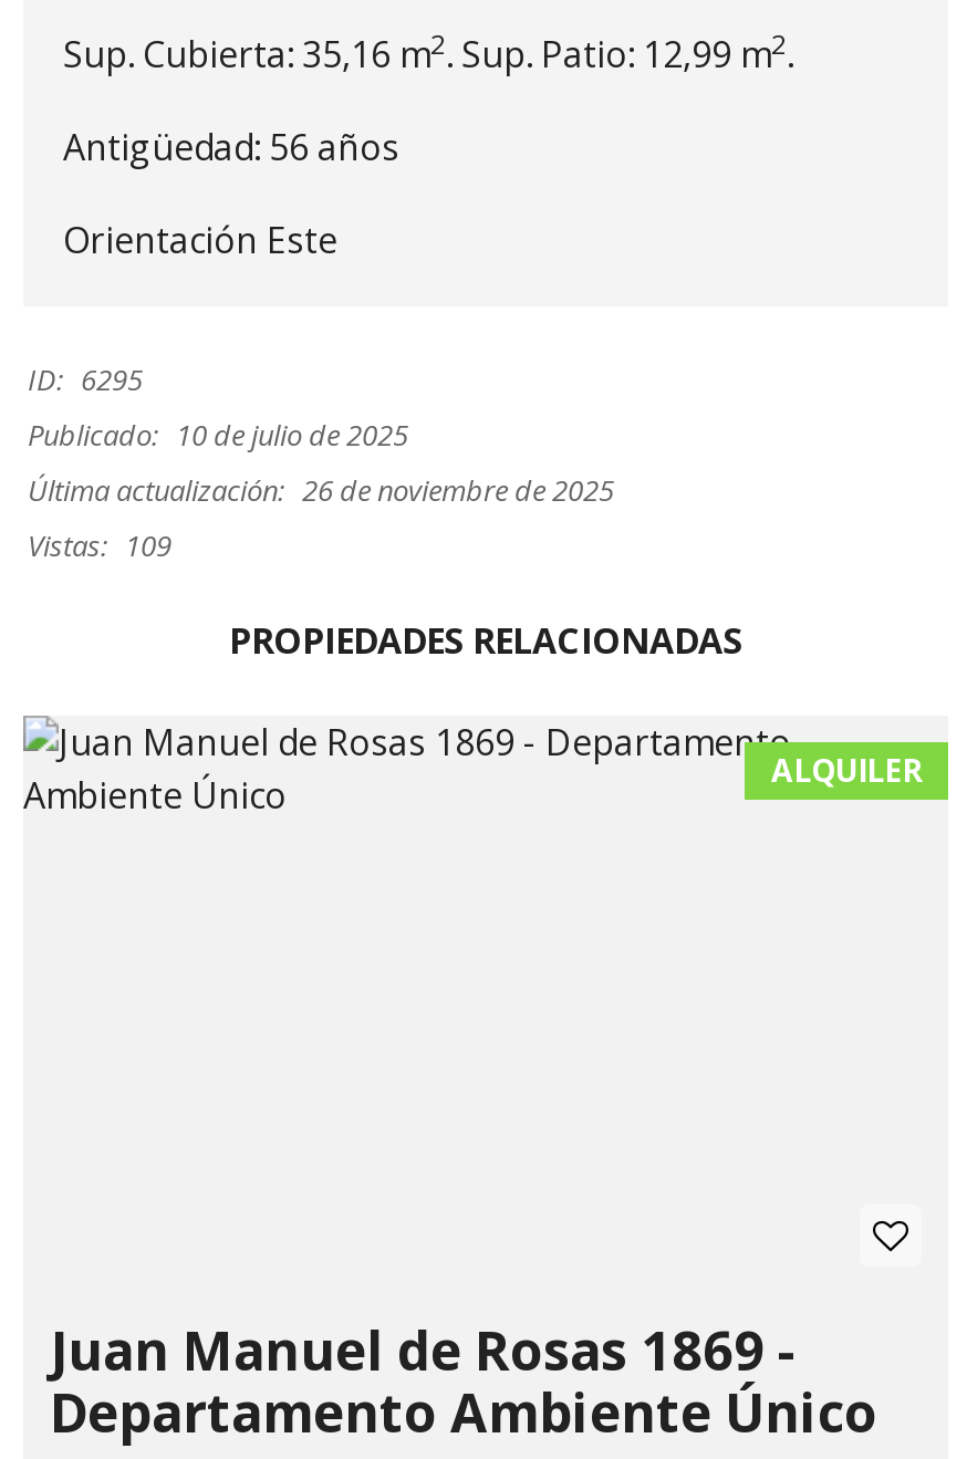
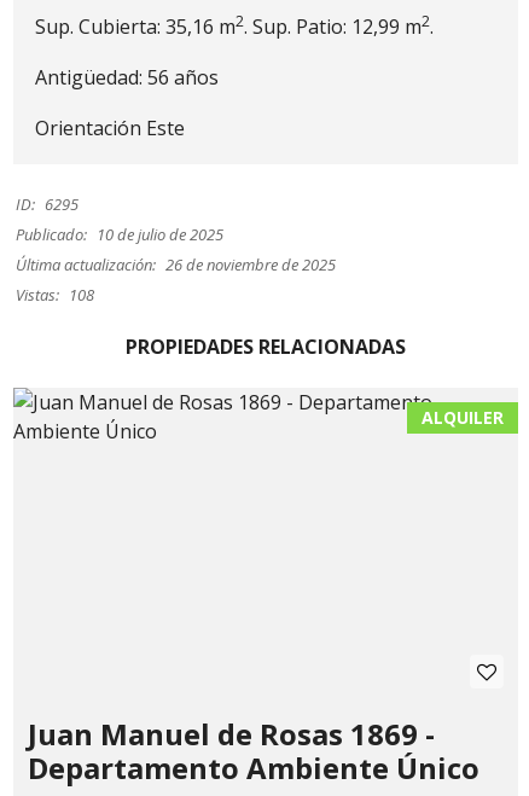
[28,525,171,565] Vistas: 109 -> [16,284,94,306] Vistas: 108

